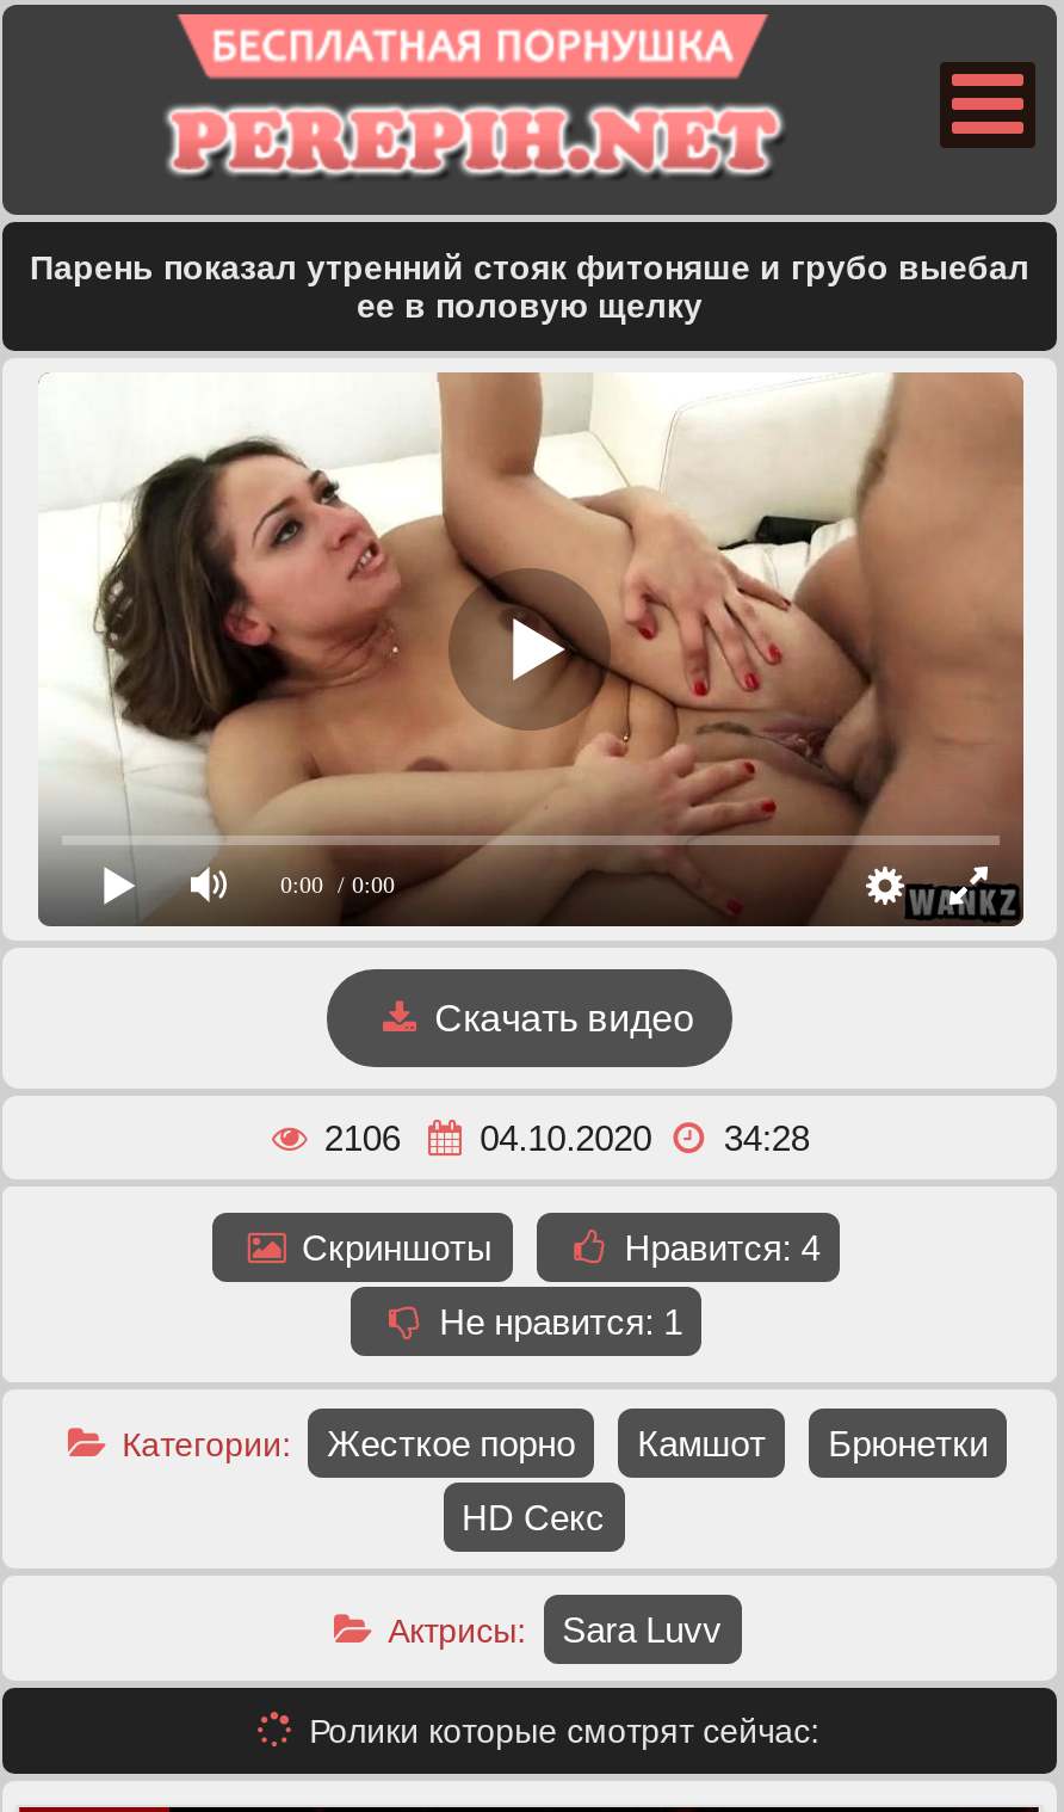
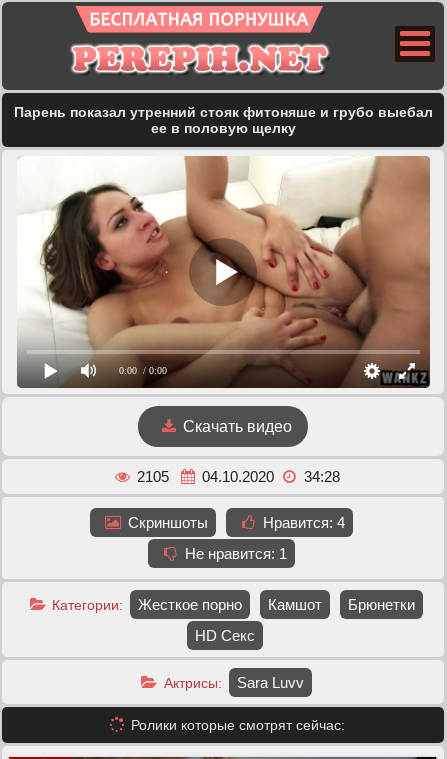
[315,1118,810,1159] 2106 04.10.2020 34:28 -> [133,468,340,485] 2105 04.10.2020 34:28

